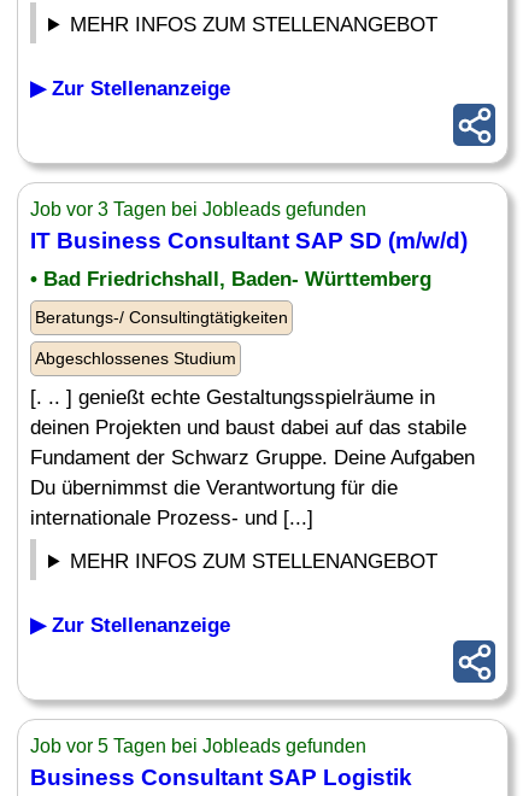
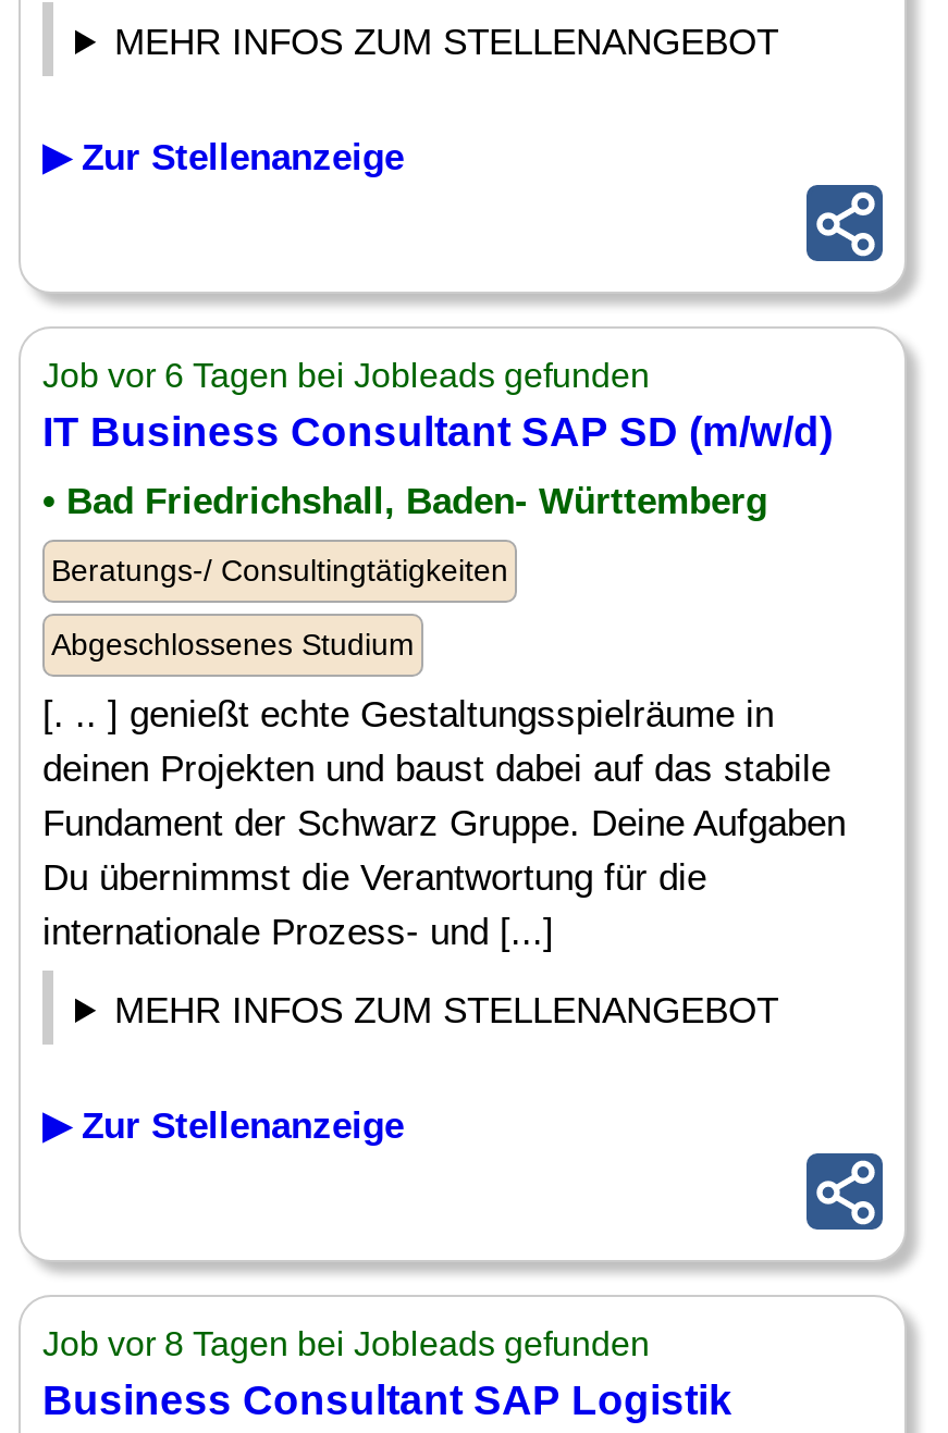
[30,199,366,220] Job vor 3 Tagen bei Jobleads gefunden -> [42,357,650,394] Job vor 6 Tagen bei Jobleads gefunden
[30,736,366,756] Job vor 5 Tagen bei Jobleads gefunden -> [42,1325,650,1362] Job vor 8 Tagen bei Jobleads gefunden

